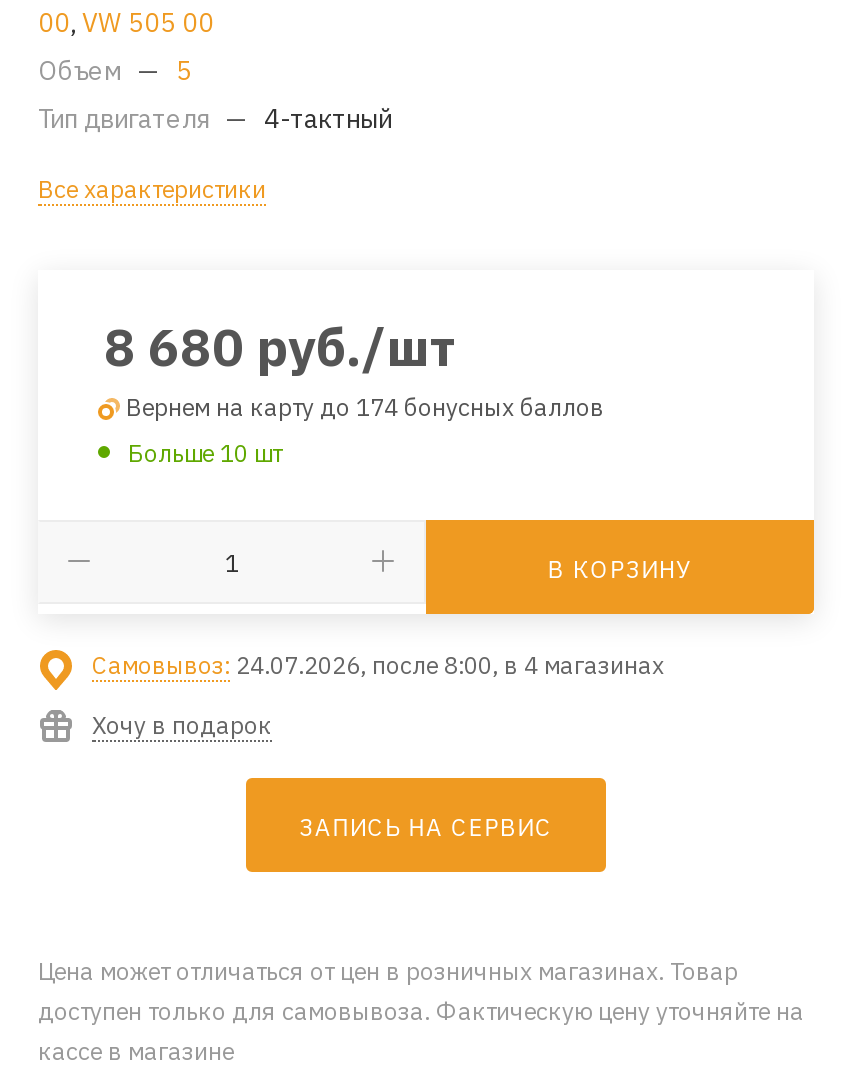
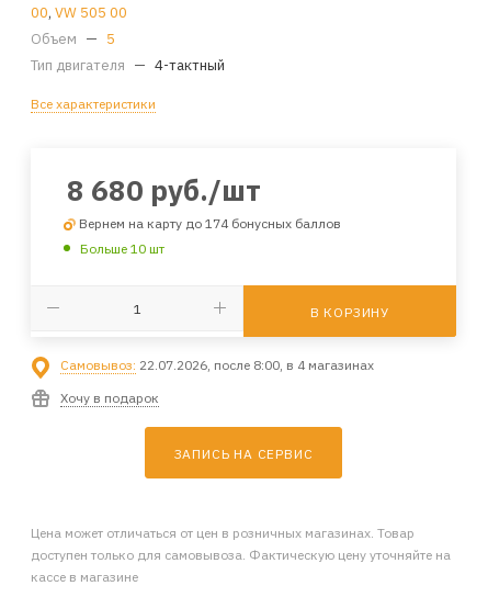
[92,649,664,679] Самовывоз: 24.07.2026, после 8:00, в 4 магазинах -> [60,356,374,373] Самовывоз: 22.07.2026, после 8:00, в 4 магазинах

